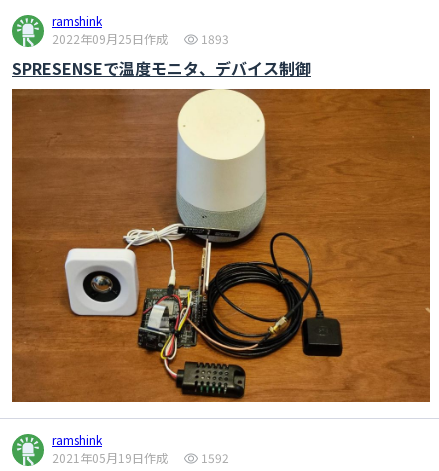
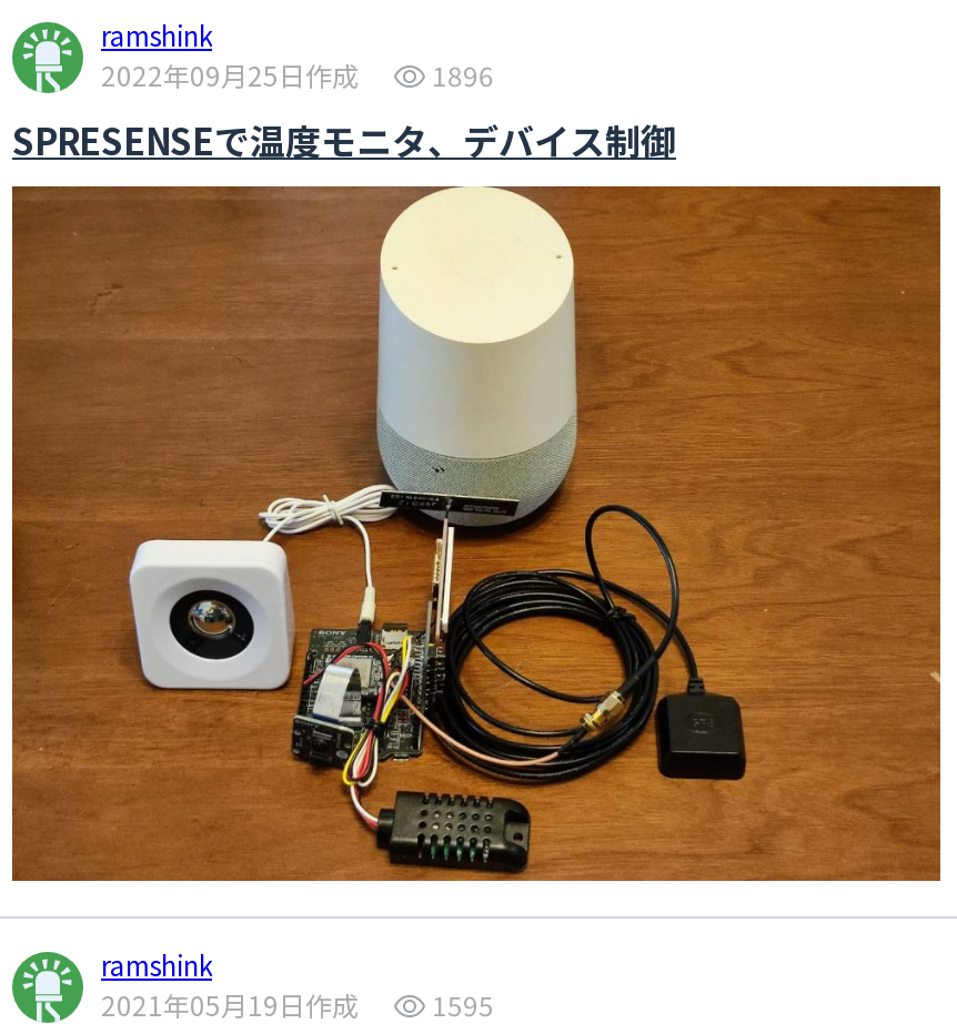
[52,30,229,47] 2022年09月25日作成 1893 -> [101,55,494,93] 2022年09月25日作成 1896
[52,449,229,466] 2021年05月19日作成 1592 -> [101,985,494,1023] 2021年05月19日作成 1595

